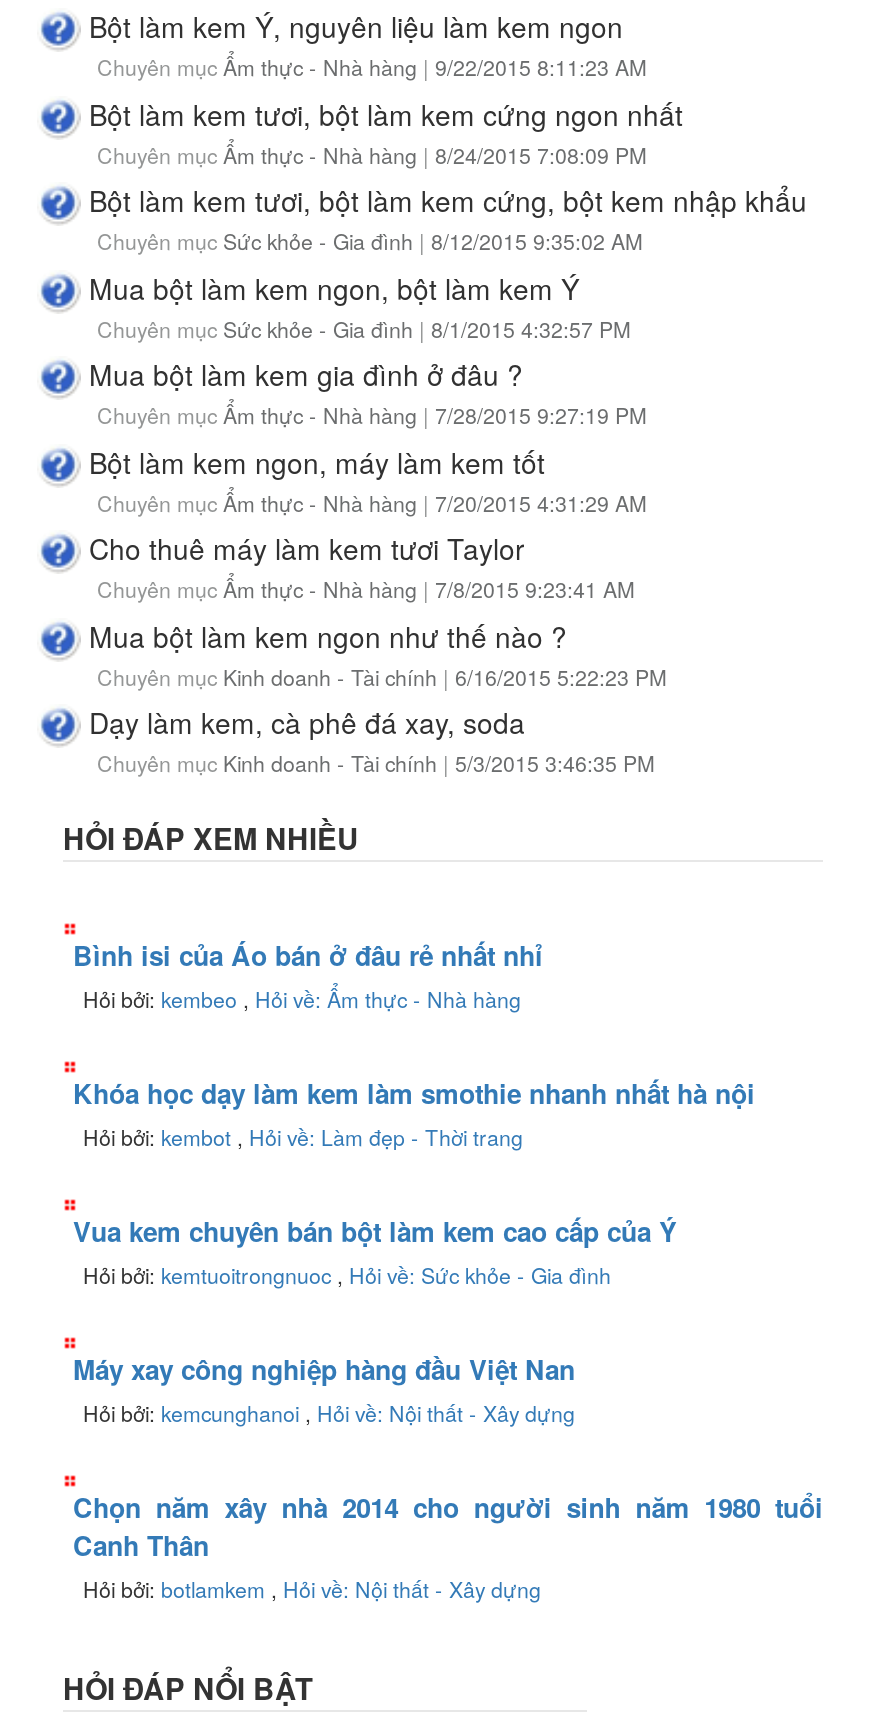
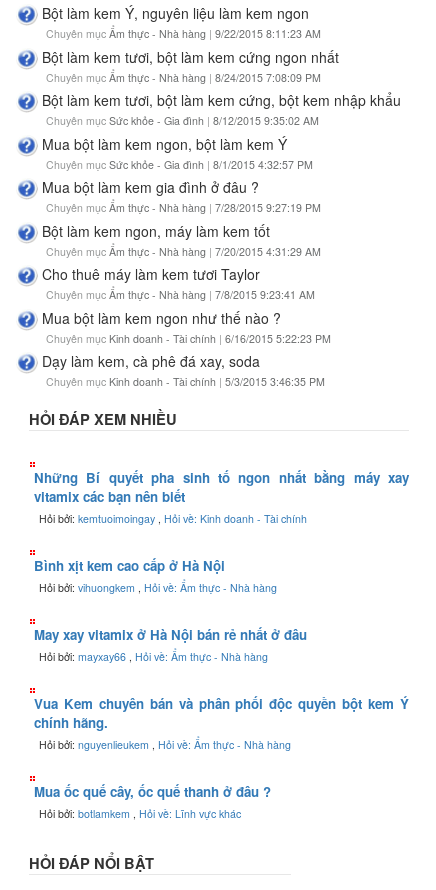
[73,936,543,1014] Bình isi của Áo bán ở đâu rẻ nhất nhỉ | Hỏi bởi: kembeo, Hỏi về: Ẩm thực - Nhà hàng -> [34,468,409,526] Những Bí quyết pha sinh tố ngon nhất bằng máy xay | vitamix các bạn nên biết | Hỏi bởi: kemtuoimoingay, Hỏi về: Kinh doanh - Tài chính
[73,1074,755,1152] Khóa học dạy làm kem làm smothie nhanh nhất hà nội | Hỏi bởi: kembot, Hỏi về: Làm đẹp - Thời trang -> [34,556,277,595] Bình xịt kem cao cấp ở Hà Nội | Hỏi bởi: vihuongkem, Hỏi về: Ẩm thực - Nhà hàng
[73,1212,677,1290] Vua kem chuyên bán bột làm kem cao cấp của Ý | Hỏi bởi: kemtuoitrongnuoc, Hỏi về: Sức khỏe - Gia đình -> [34,625,307,664] May xay vitamix ở Hà Nội bán rẻ nhất ở đâu | Hỏi bởi: mayxay66, Hỏi về: Ẩm thực - Nhà hàng
[73,1350,575,1428] Máy xay công nghiệp hàng đầu Việt Nan | Hỏi bởi: kemcunghanoi, Hỏi về: Nội thất - Xây dựng -> [34,694,409,752] Vua Kem chuyên bán và phân phối độc quyền bột kem Ý | chính hãng. | Hỏi bởi: nguyenlieukem, Hỏi về: Ẩm thực - Nhà hàng
[73,1488,823,1604] Chọn năm xây nhà 2014 cho người sinh năm 1980 tuổi | Canh Thân | Hỏi bởi: botlamkem, Hỏi về: Nội thất - Xây dựng -> [34,782,271,821] Mua ốc quế cây, ốc quế thanh ở đâu ? | Hỏi bởi: botlamkem, Hỏi về: Lĩnh vực khác

